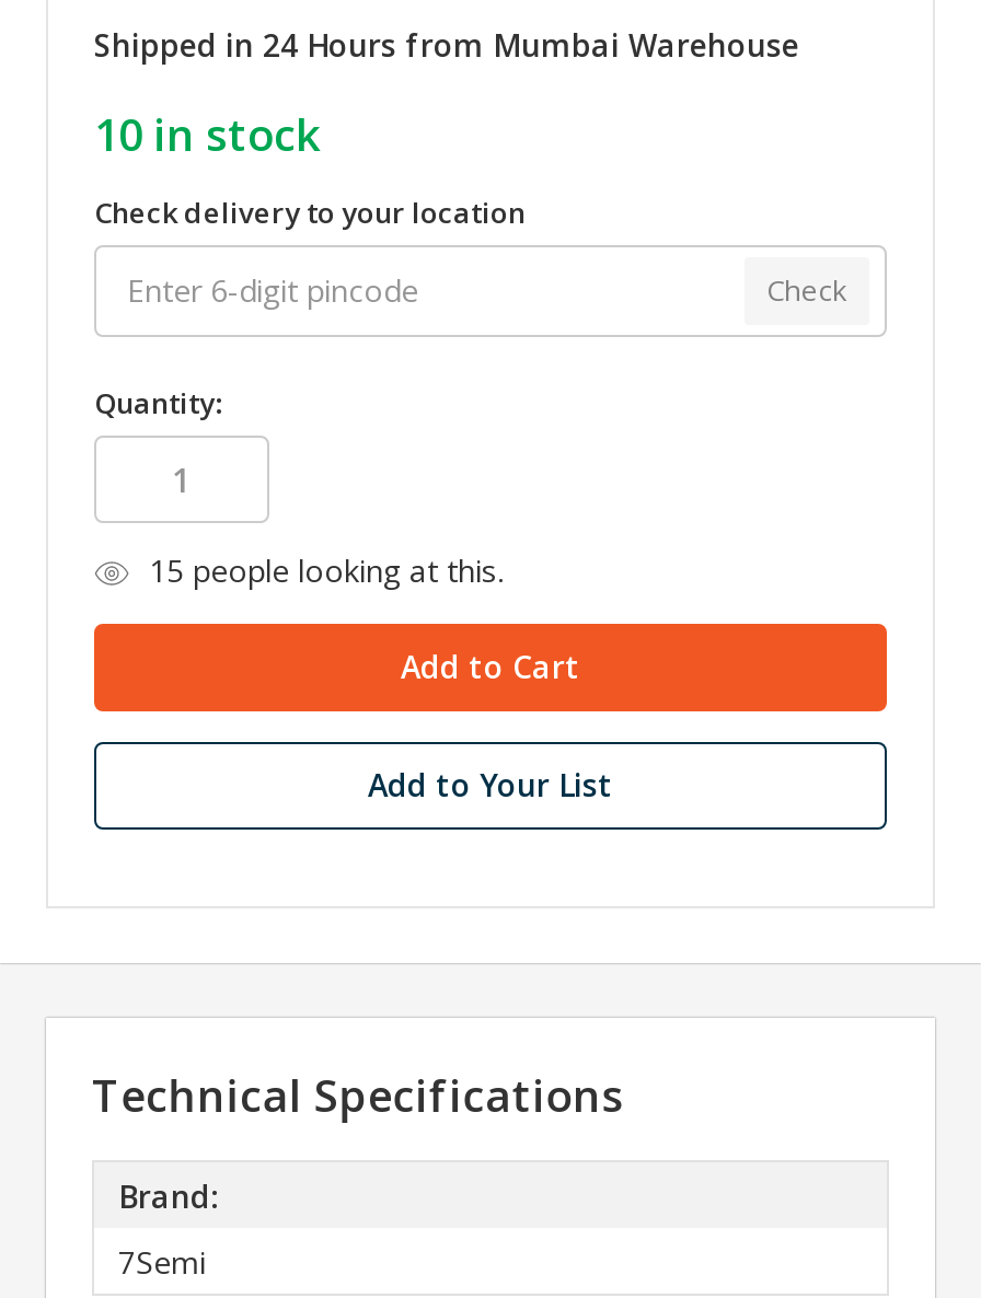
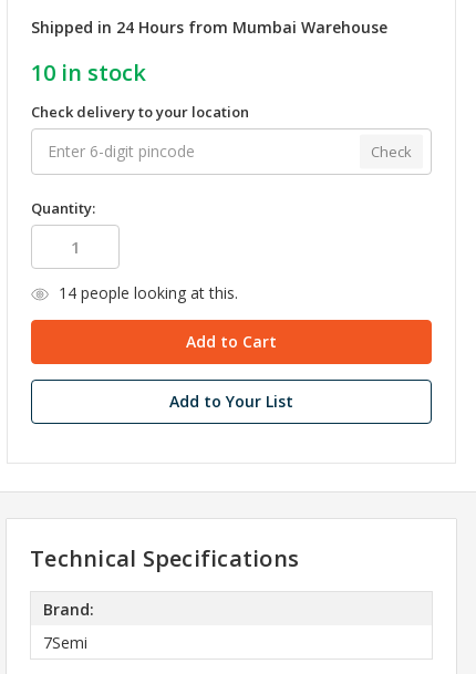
[149,550,504,591] 15 people looking at this. -> [59,282,238,303] 14 people looking at this.

